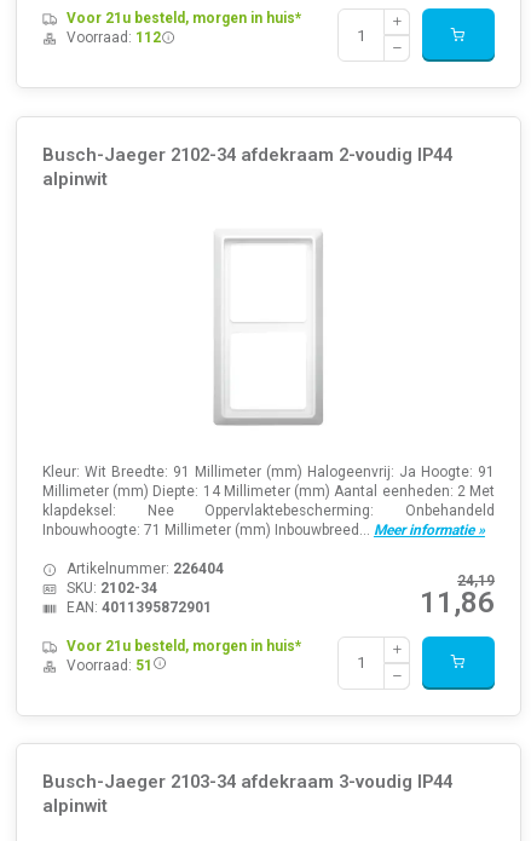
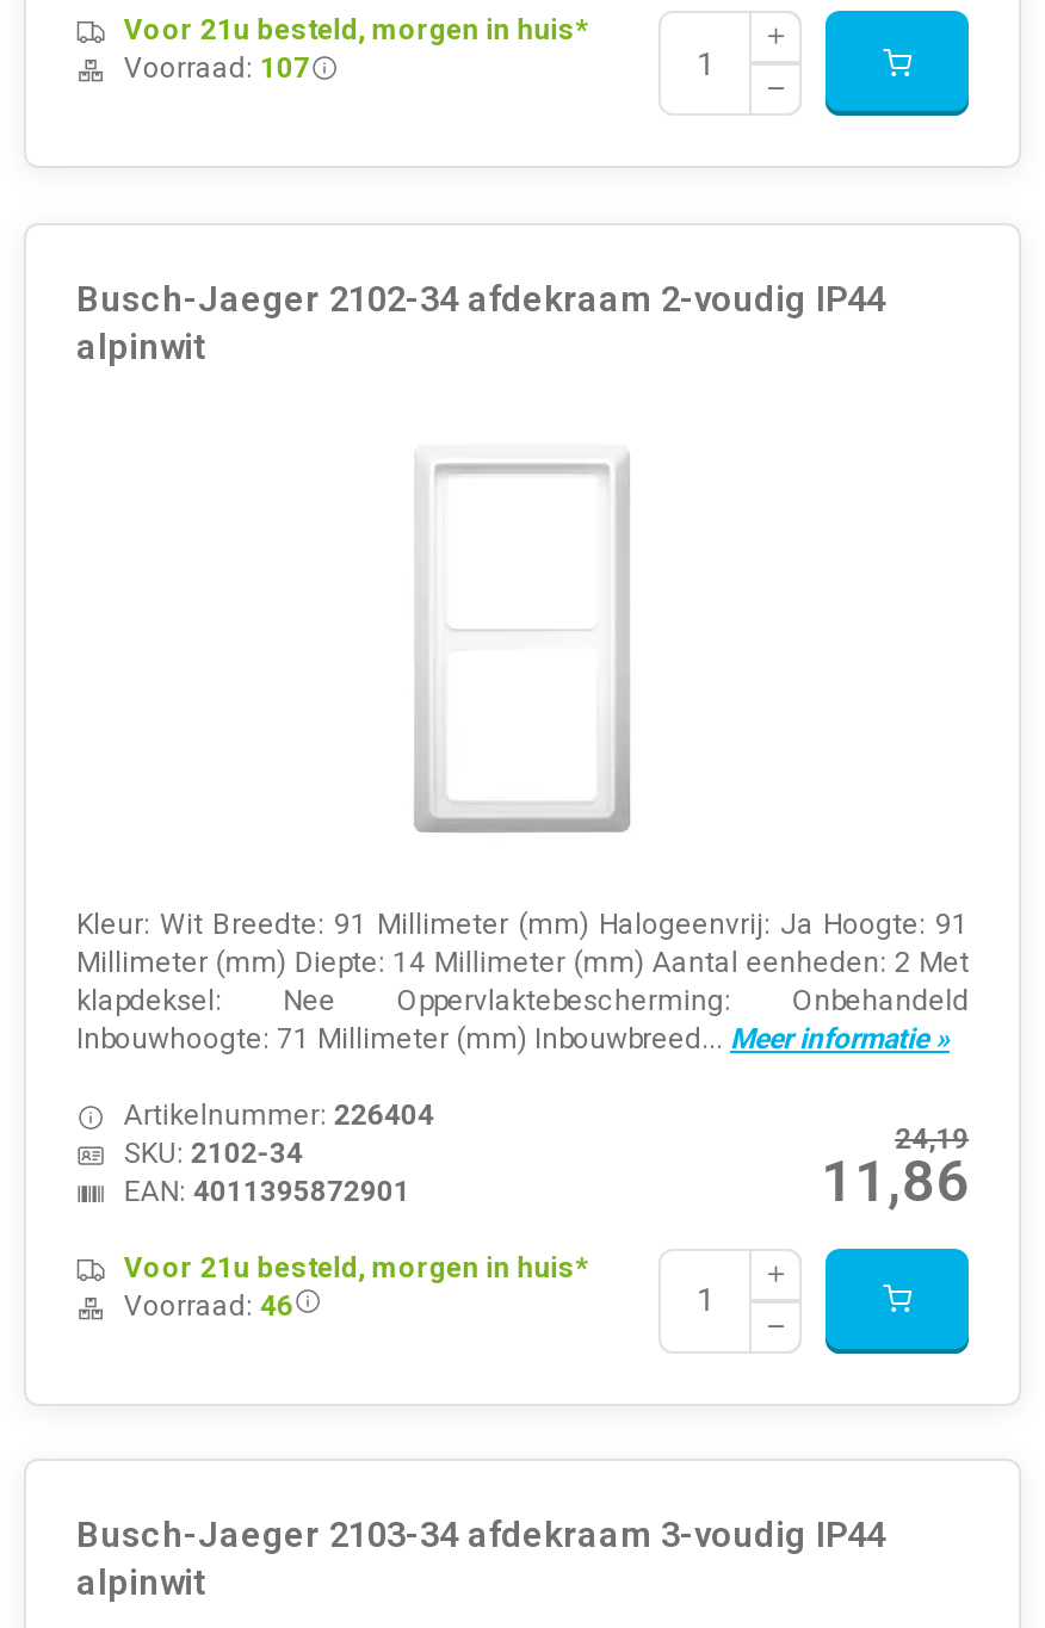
[66,30,161,46] Voorraad: 112 -> [124,52,310,86] Voorraad: 107
[66,657,152,674] Voorraad: 51 -> [124,1289,293,1322] Voorraad: 46

